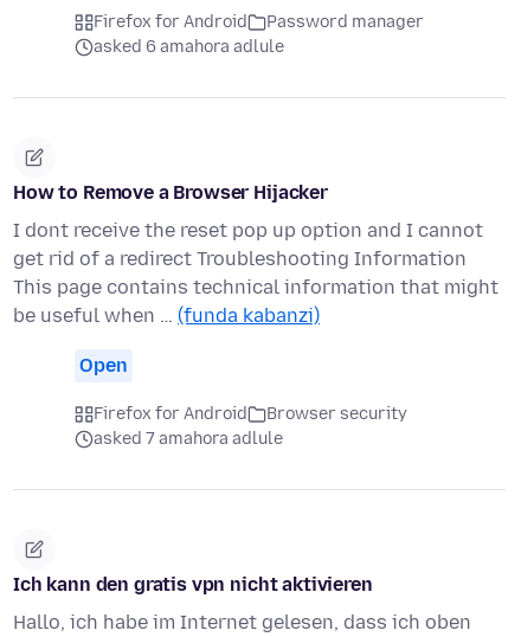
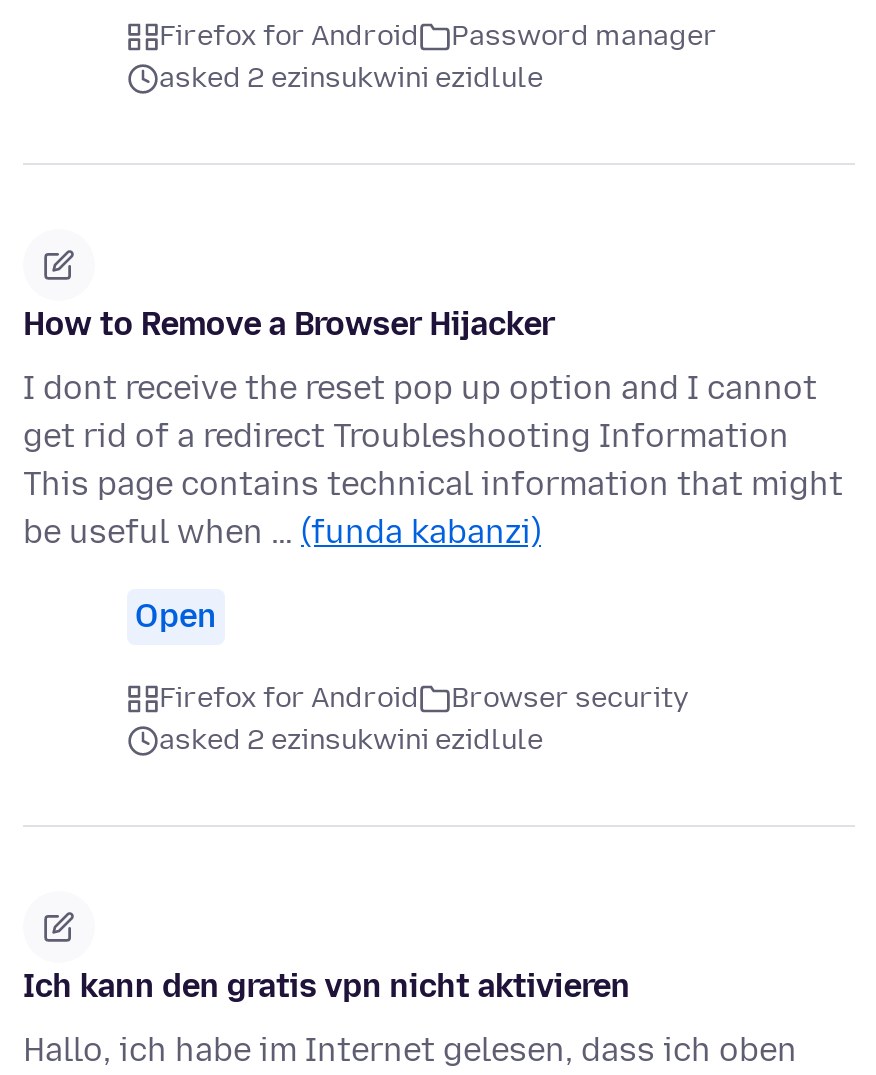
[94,37,284,57] asked 6 amahora adlule -> [159,62,543,96] asked 2 ezinsukwini ezidlule
[94,429,283,449] asked 7 amahora adlule -> [159,724,543,758] asked 2 ezinsukwini ezidlule

